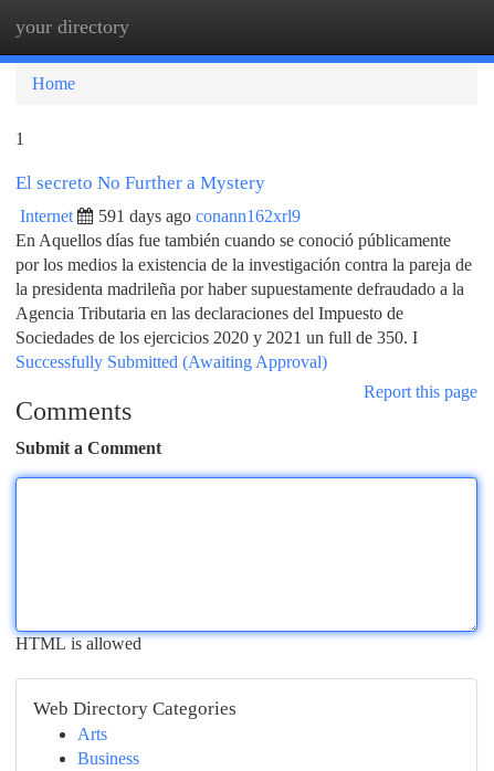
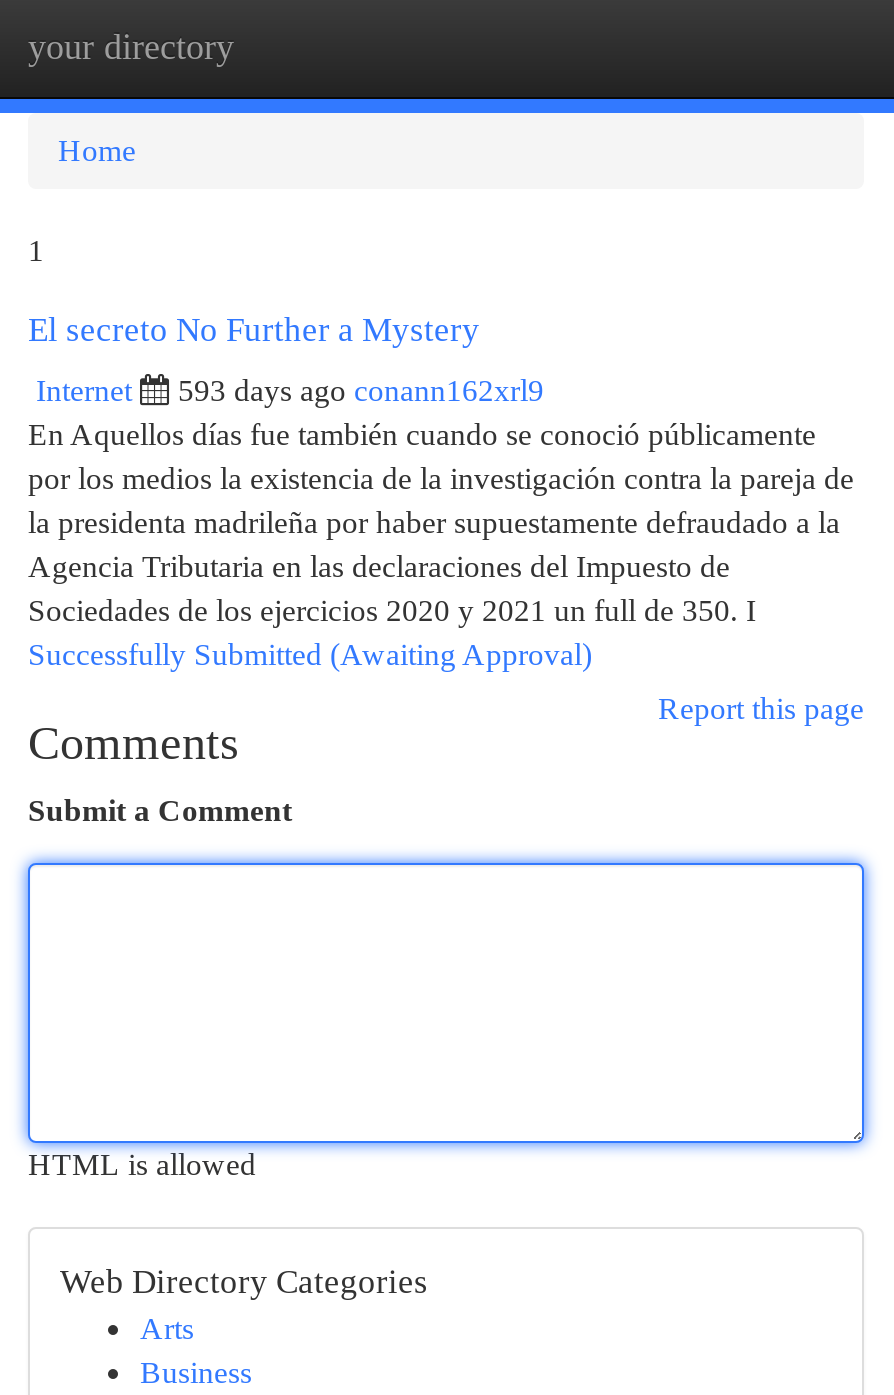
[98,207,301,225] 591 days ago conann162xrl9 -> [178,373,544,407] 593 days ago conann162xrl9

